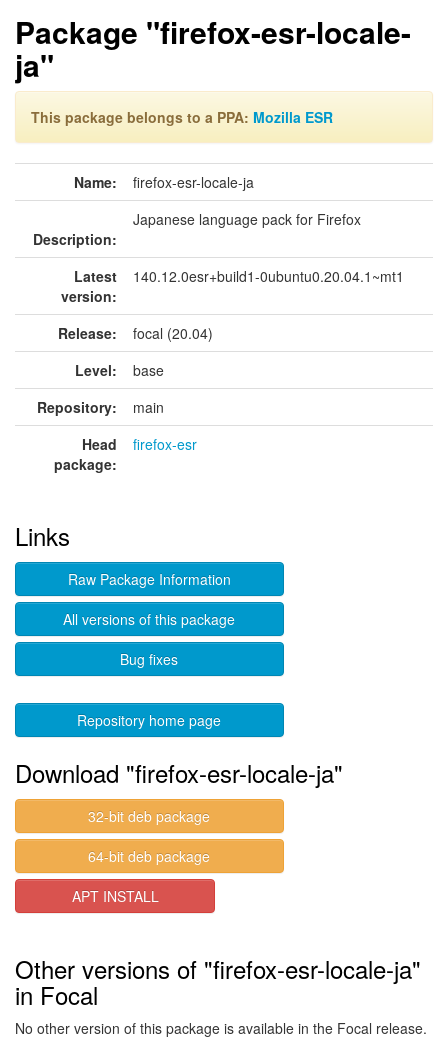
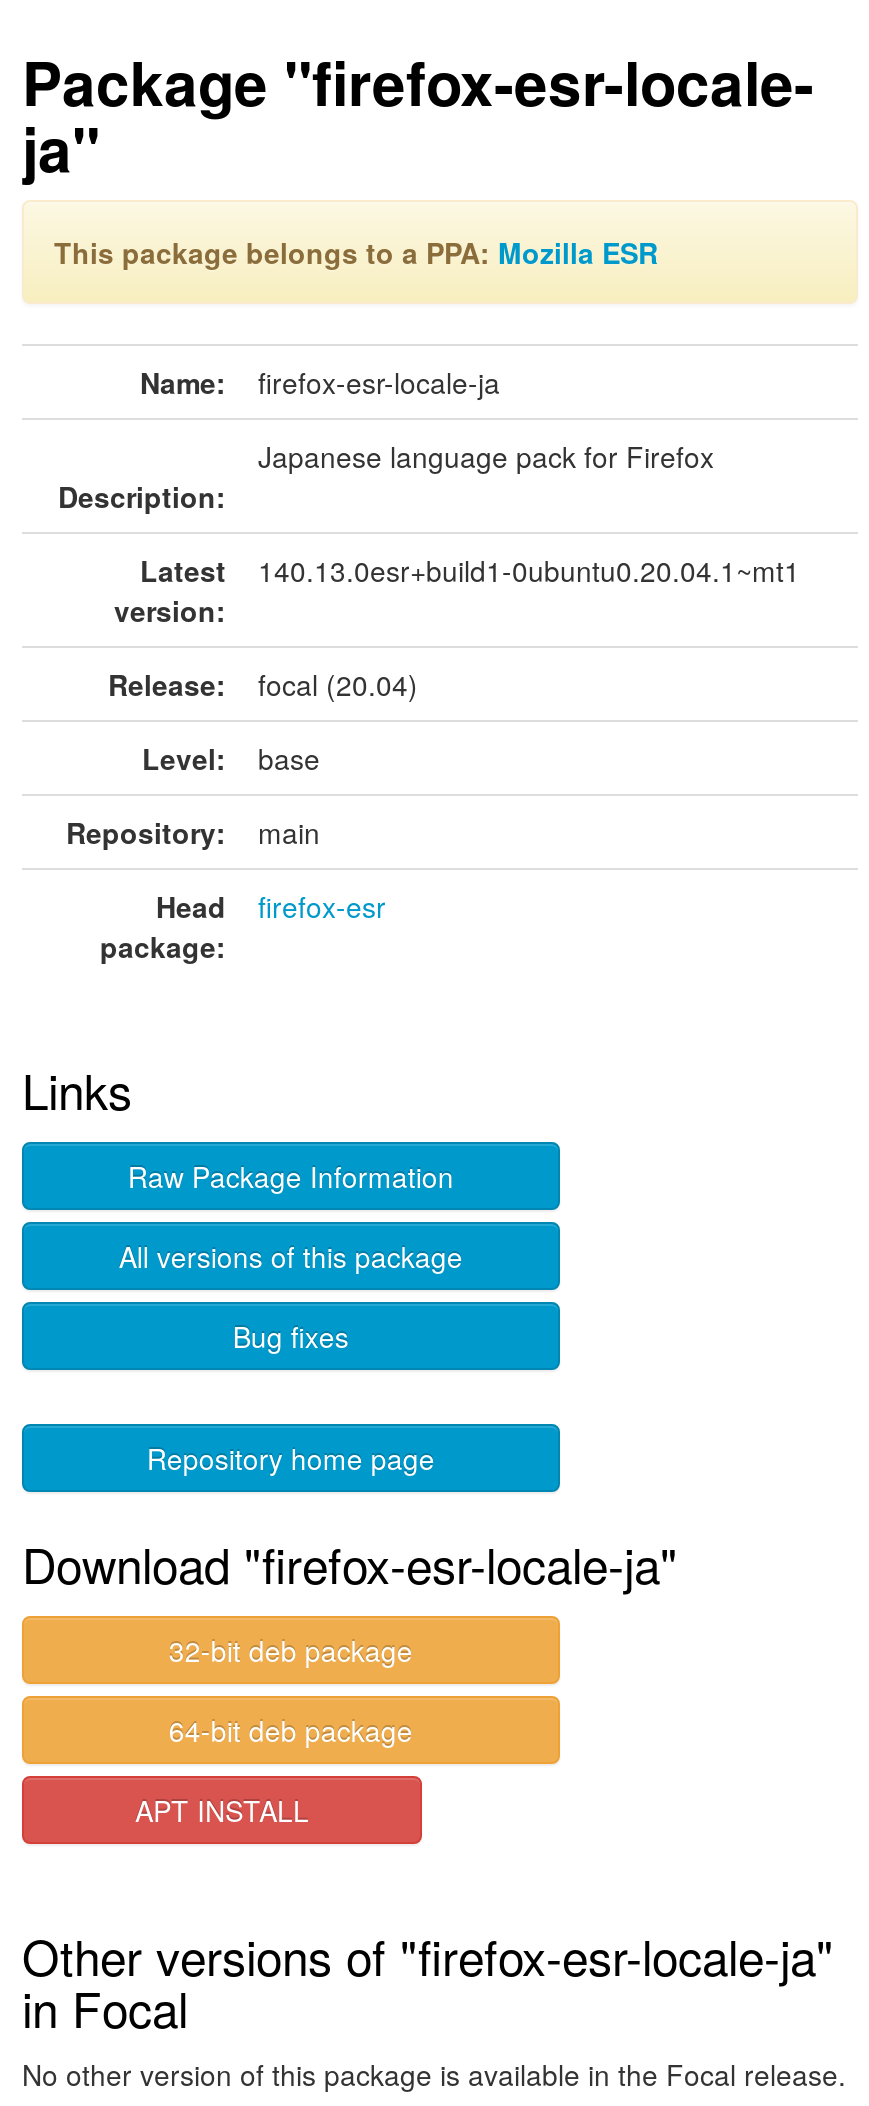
[133,266,404,286] 140.12.0esr+build1-0ubuntu0.20.04.1~mt1 -> [258,550,800,590] 140.13.0esr+build1-0ubuntu0.20.04.1~mt1

